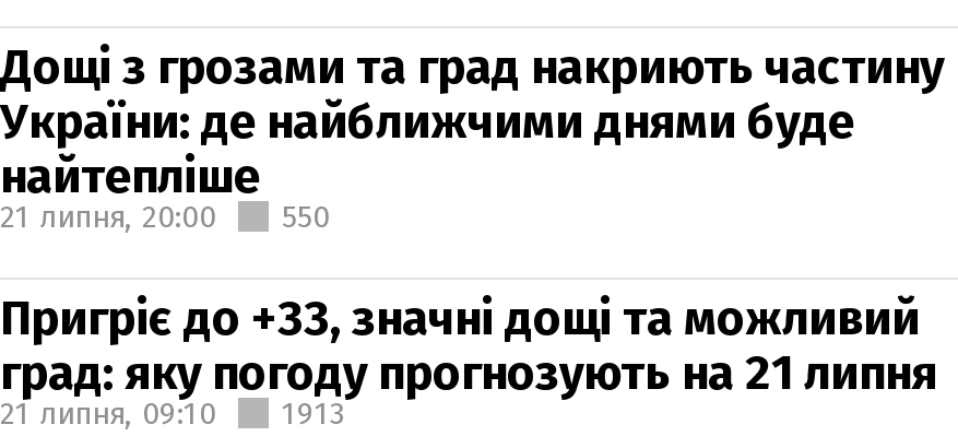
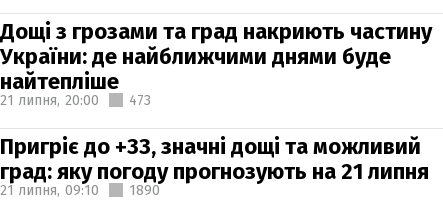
[0,198,330,235] 21 липня, 20:00 550 -> [0,91,151,108] 21 липня, 20:00 473
[282,394,345,432] 1913 -> [129,181,160,198] 1890

